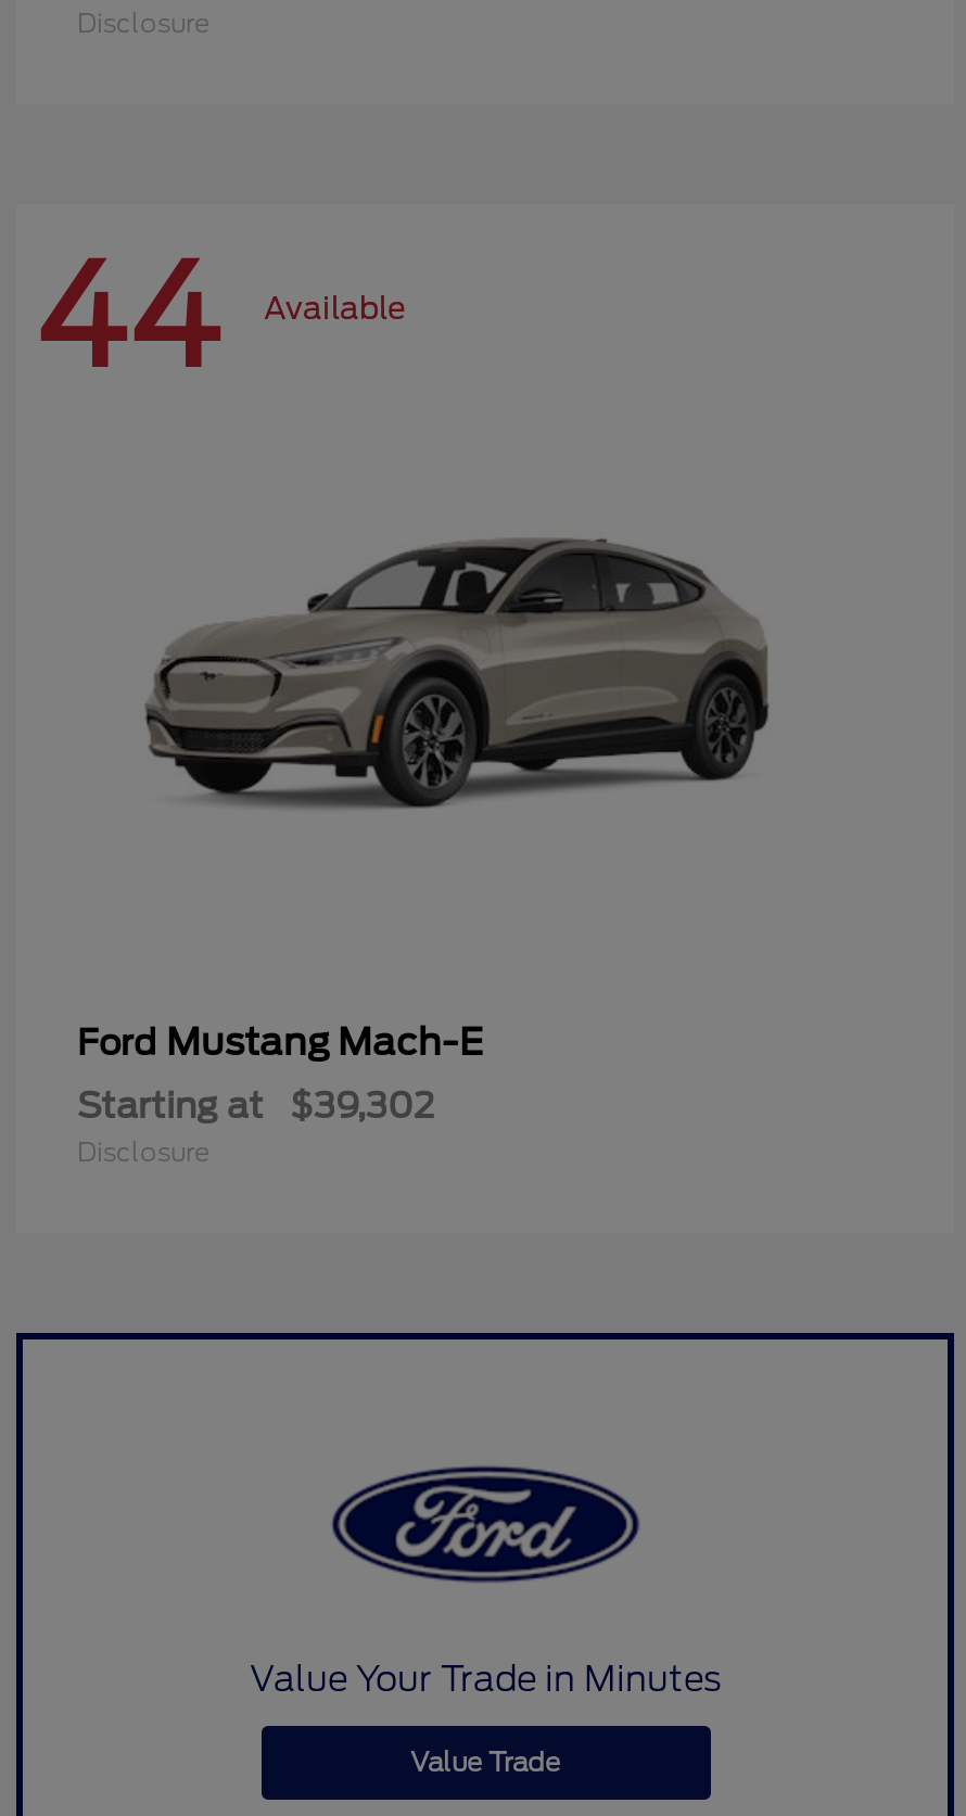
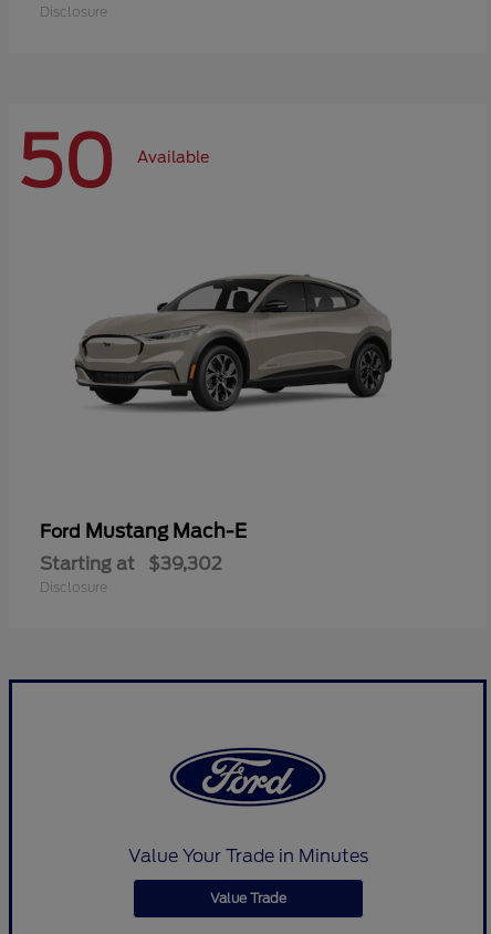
[34,235,405,400] 44 Available -> [18,120,209,204] 50 Available

